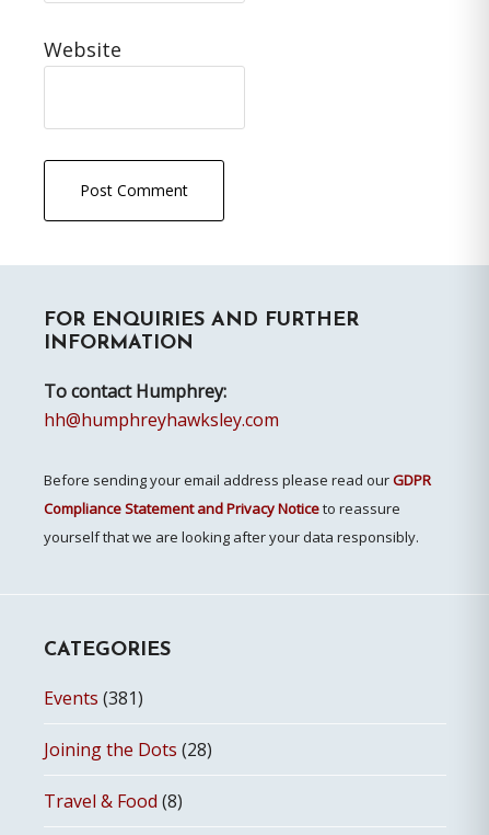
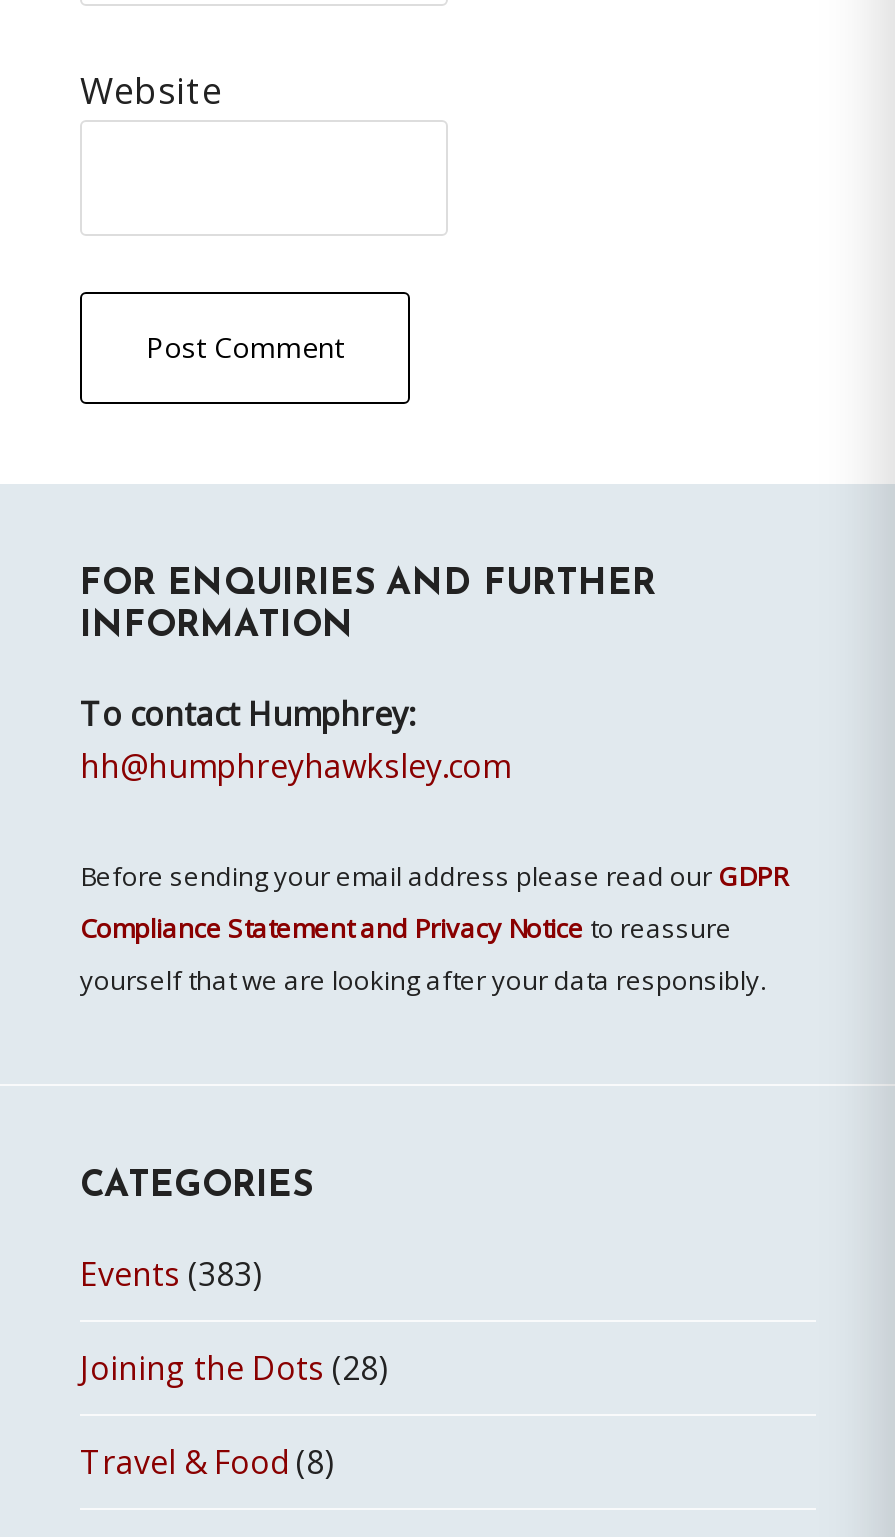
[44,686,143,710] Events (381) -> [80,1252,262,1296] Events (383)

